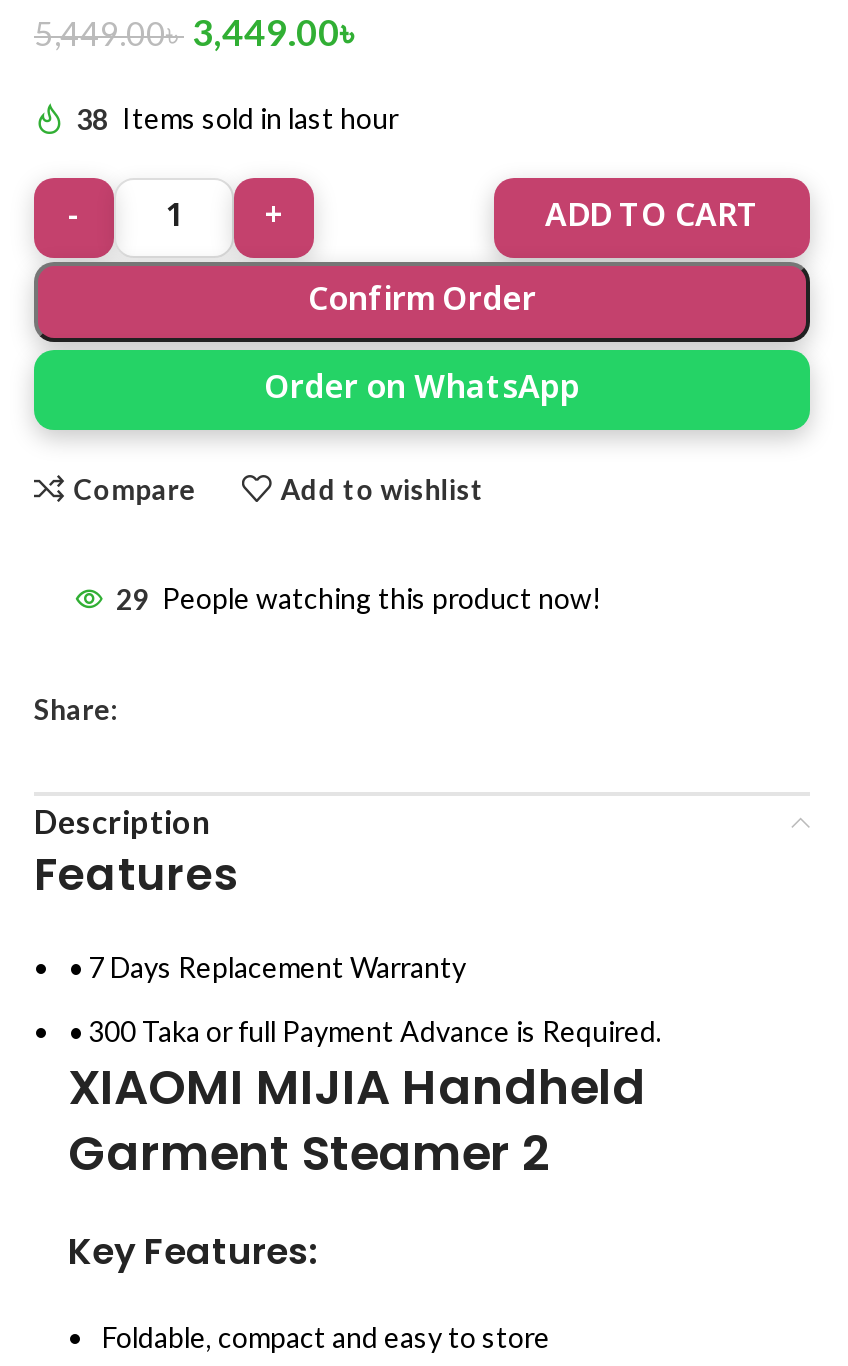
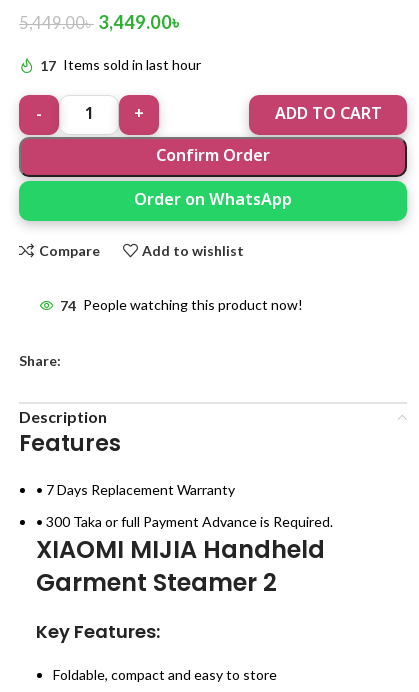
[76,101,398,135] 38 Items sold in last hour -> [40,56,201,73] 17 Items sold in last hour
[116,581,602,615] 29 People watching this product now! -> [60,296,303,313] 74 People watching this product now!

